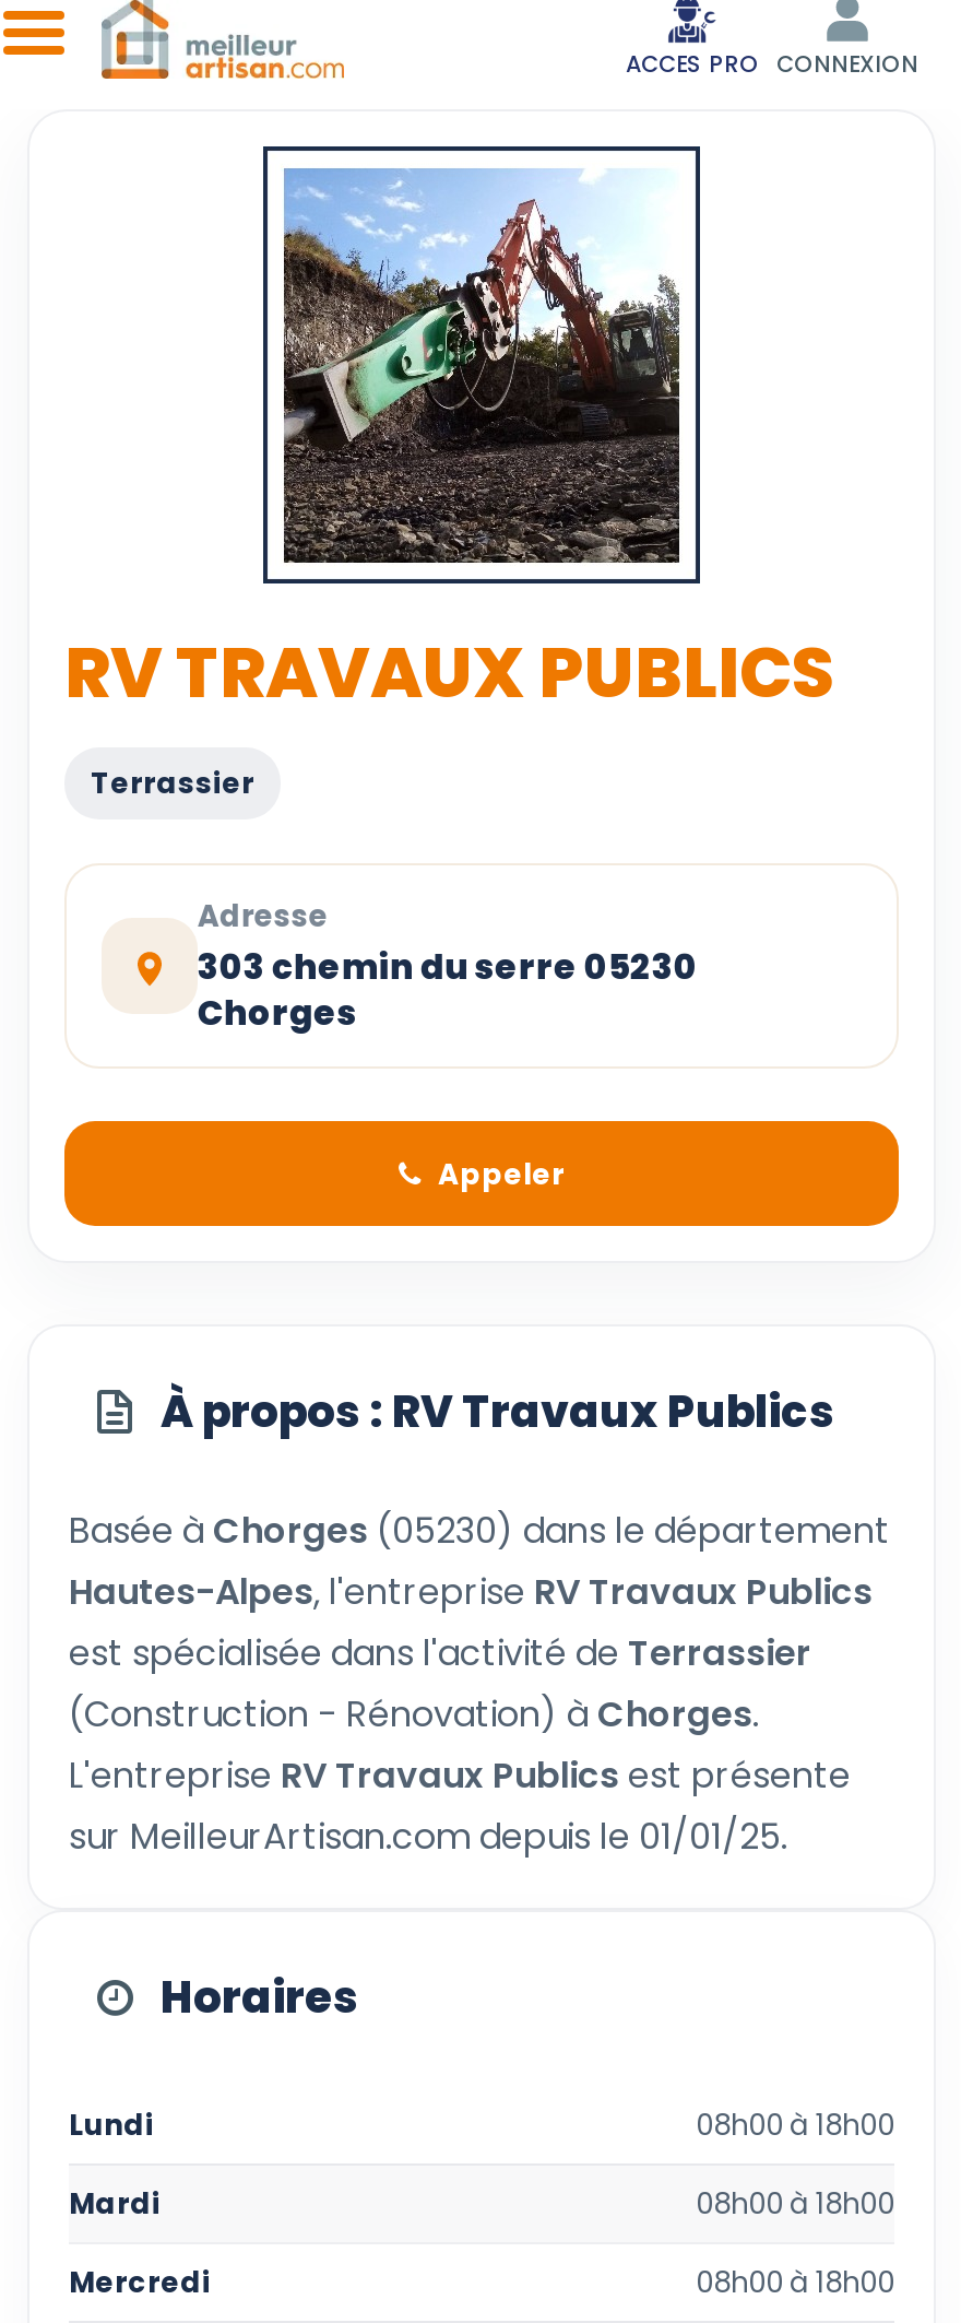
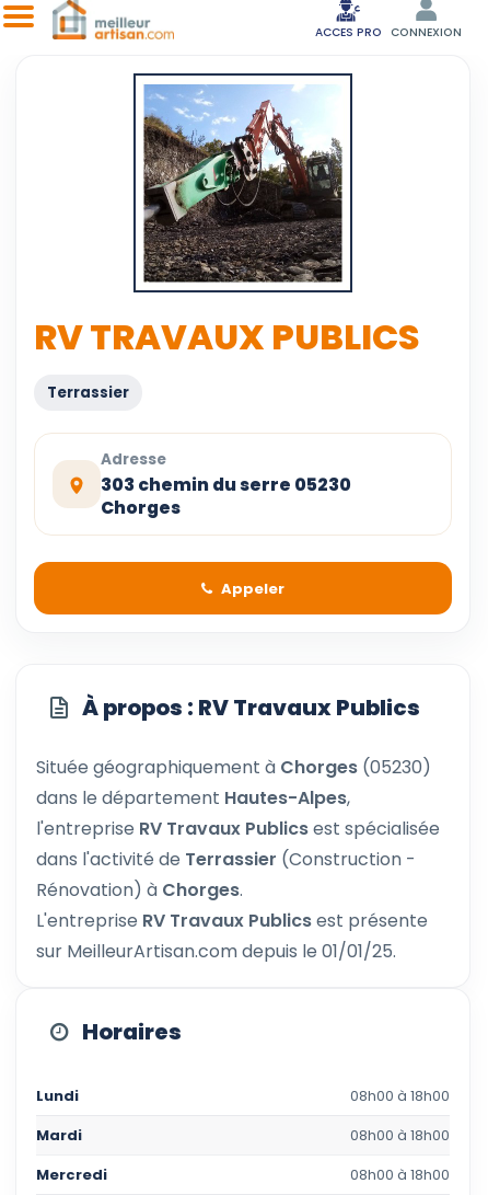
[69,1506,890,1740] Basée à Chorges (05230) dans le département | Hautes-Alpes, l'entreprise RV Travaux Publics | est spécialisée dans l'activité de Terrassier | (Construction - Rénovation) à Chorges. -> [36,755,440,903] Située géographiquement à Chorges (05230) | dans le département Hautes-Alpes, | l'entreprise RV Travaux Publics est spécialisée | dans l'activité de Terrassier (Construction - | Rénovation) à Chorges.

